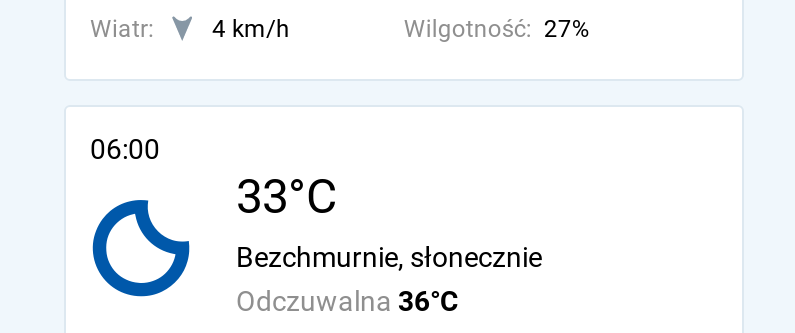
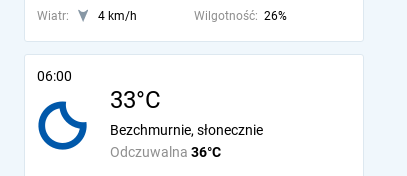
[404,15,590,43] Wilgotność: 27% -> [194,9,287,23] Wilgotność: 26%

